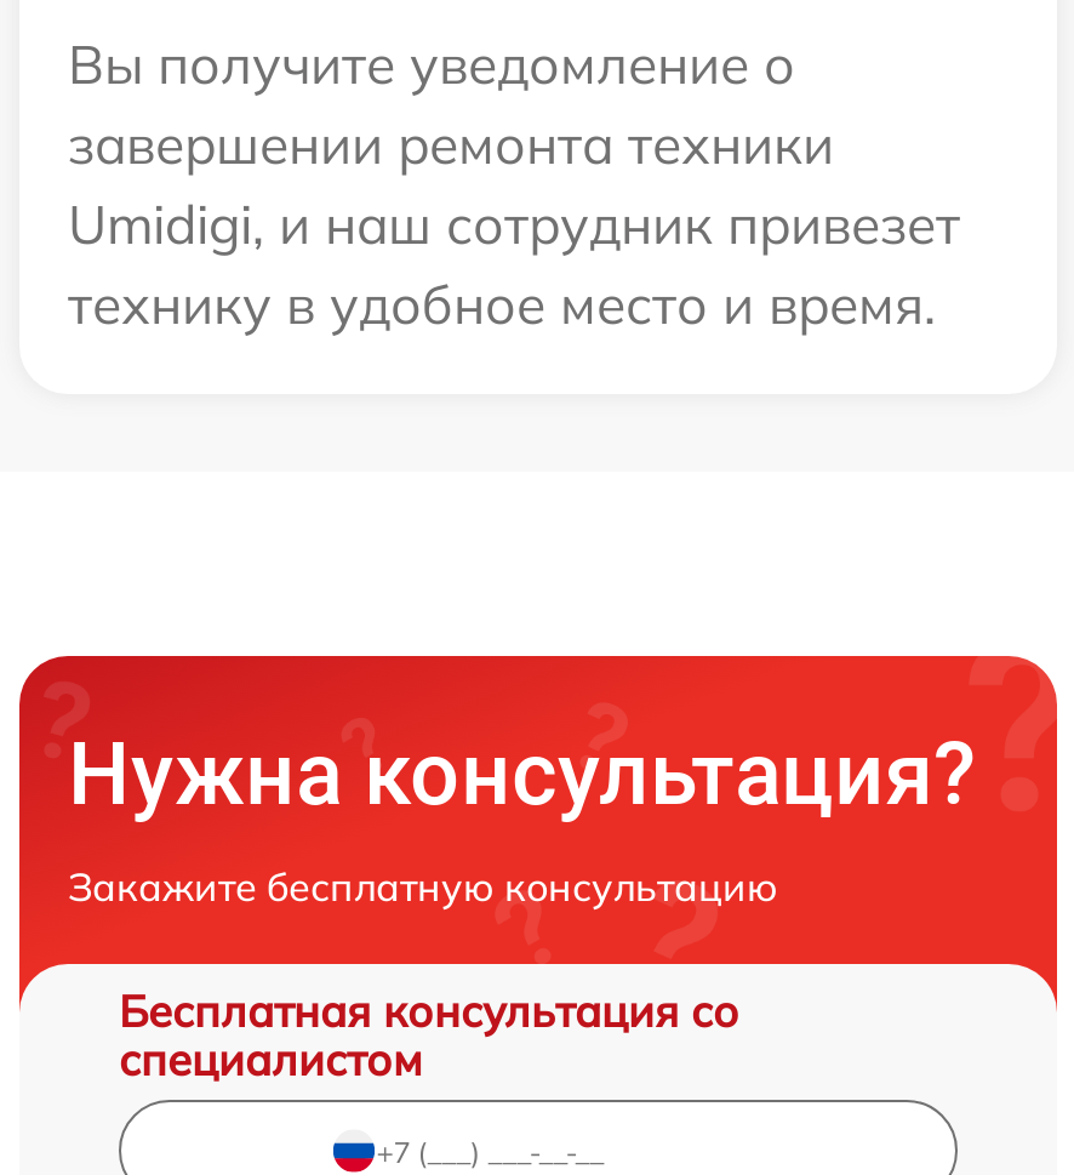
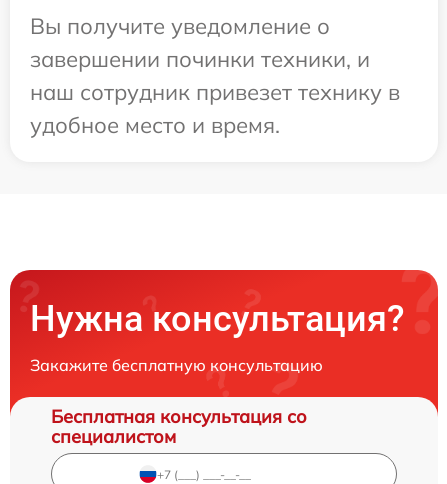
[68,111,960,339] завершении ремонта техники | Umidigi, и наш сотрудник привезет | технику в удобное место и время. -> [30,45,400,139] завершении починки техники, и | наш сотрудник привезет технику в | удобное место и время.

